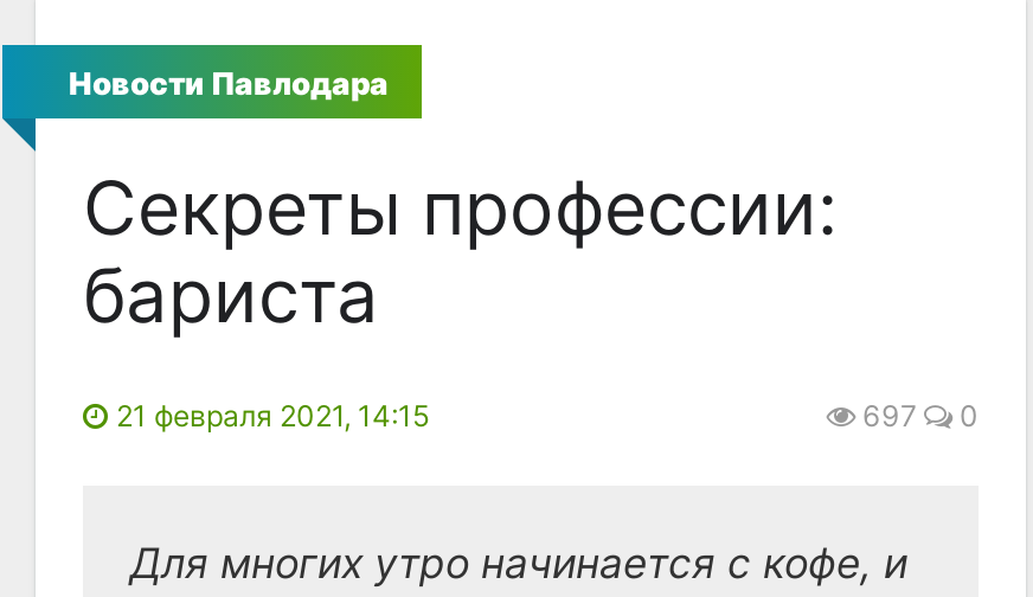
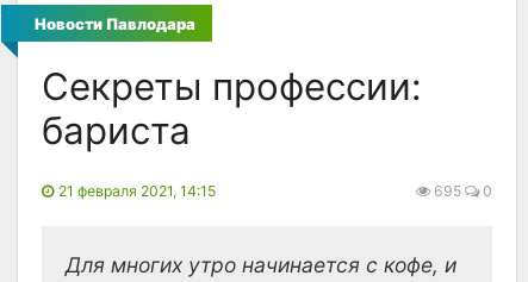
[855,398,979,434] 697 0 -> [430,182,492,200] 695 0

